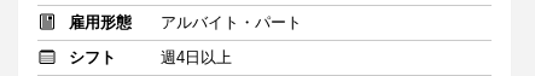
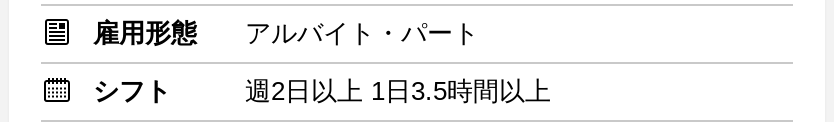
[161,48,232,66] 週4日以上 -> [245,76,551,106] 週2日以上 1日3.5時間以上

